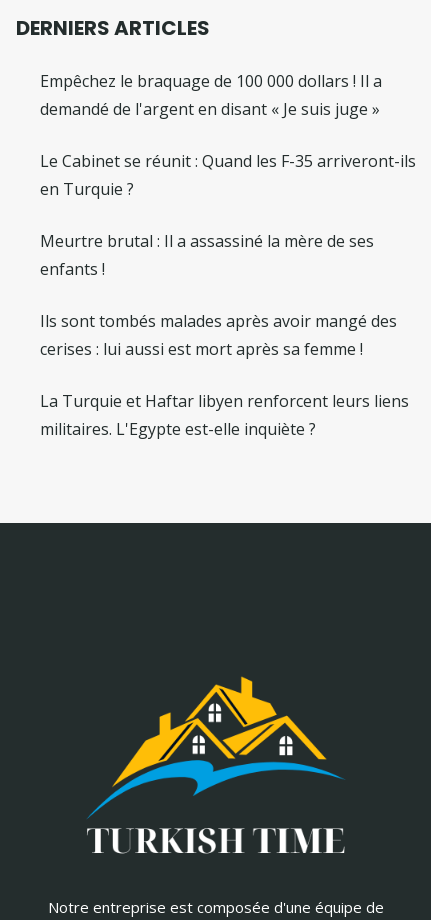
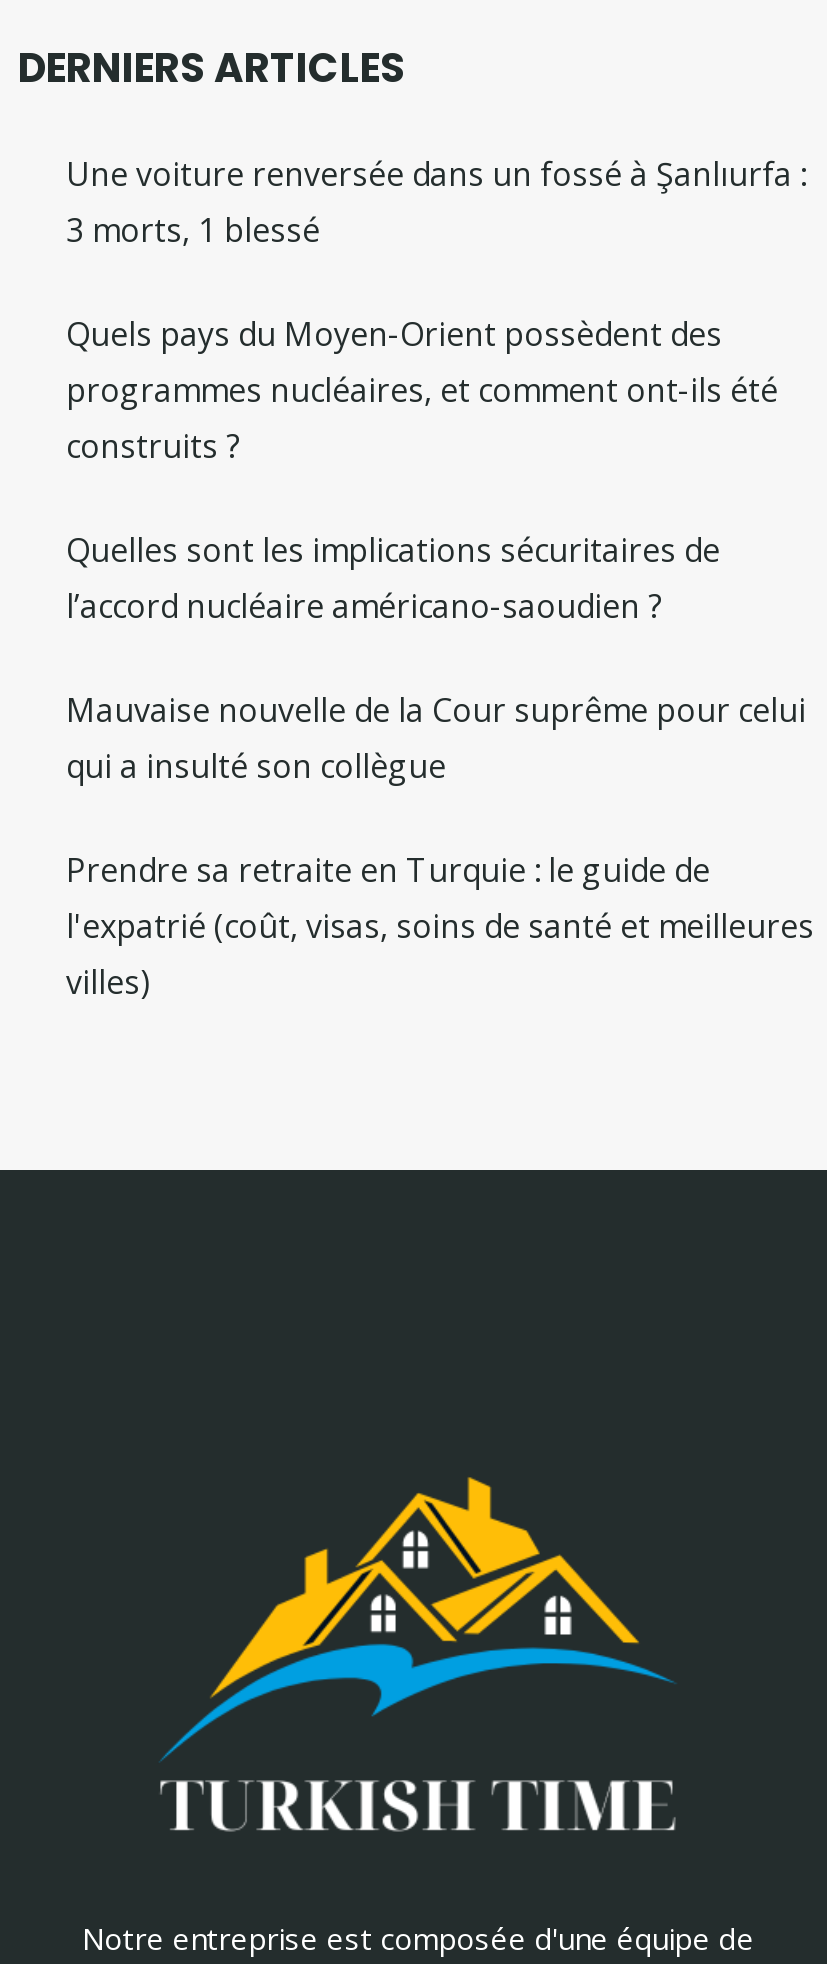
[40,70,382,120] Empêchez le braquage de 100 000 dollars ! Il a | demandé de l'argent en disant « Je suis juge » -> [66,152,806,252] Une voiture renversée dans un fossé à Şanlıurfa : | 3 morts, 1 blessé
[40,150,416,200] Le Cabinet se réunit : Quand les F-35 arriveront-ils | en Turquie ? -> [66,312,778,468] Quels pays du Moyen-Orient possèdent des | programmes nucléaires, et comment ont-ils été | construits ?
[40,230,374,280] Meurtre brutal : Il a assassiné la mère de ses | enfants ! -> [66,528,720,628] Quelles sont les implications sécuritaires de | l’accord nucléaire américano-saoudien ?
[40,310,397,360] Ils sont tombés malades après avoir mangé des | cerises : lui aussi est mort après sa femme ! -> [66,688,806,788] Mauvaise nouvelle de la Cour suprême pour celui | qui a insulté son collègue
[40,390,409,440] La Turquie et Haftar libyen renforcent leurs liens | militaires. L'Egypte est-elle inquiète ? -> [66,848,814,1004] Prendre sa retraite en Turquie : le guide de | l'expatrié (coût, visas, soins de santé et meilleures | villes)

